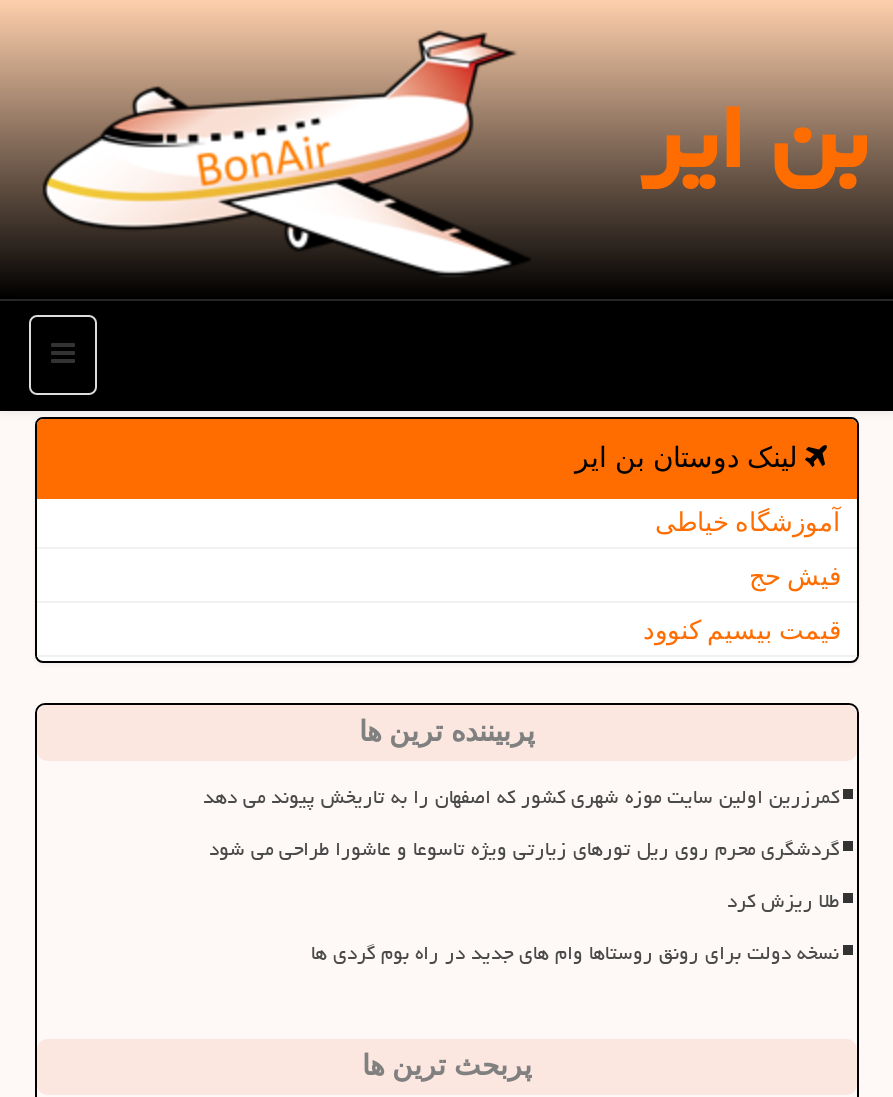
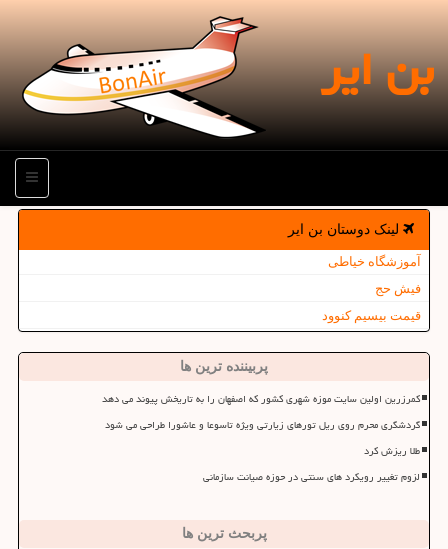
[311,933,839,973] نسخه دولت برای رونق روستاها وام های جدید در راه بوم گردی ها -> [203,467,420,487] لزوم تغییر رویکرد های سنتی در حوزه صیانت سازمانی

